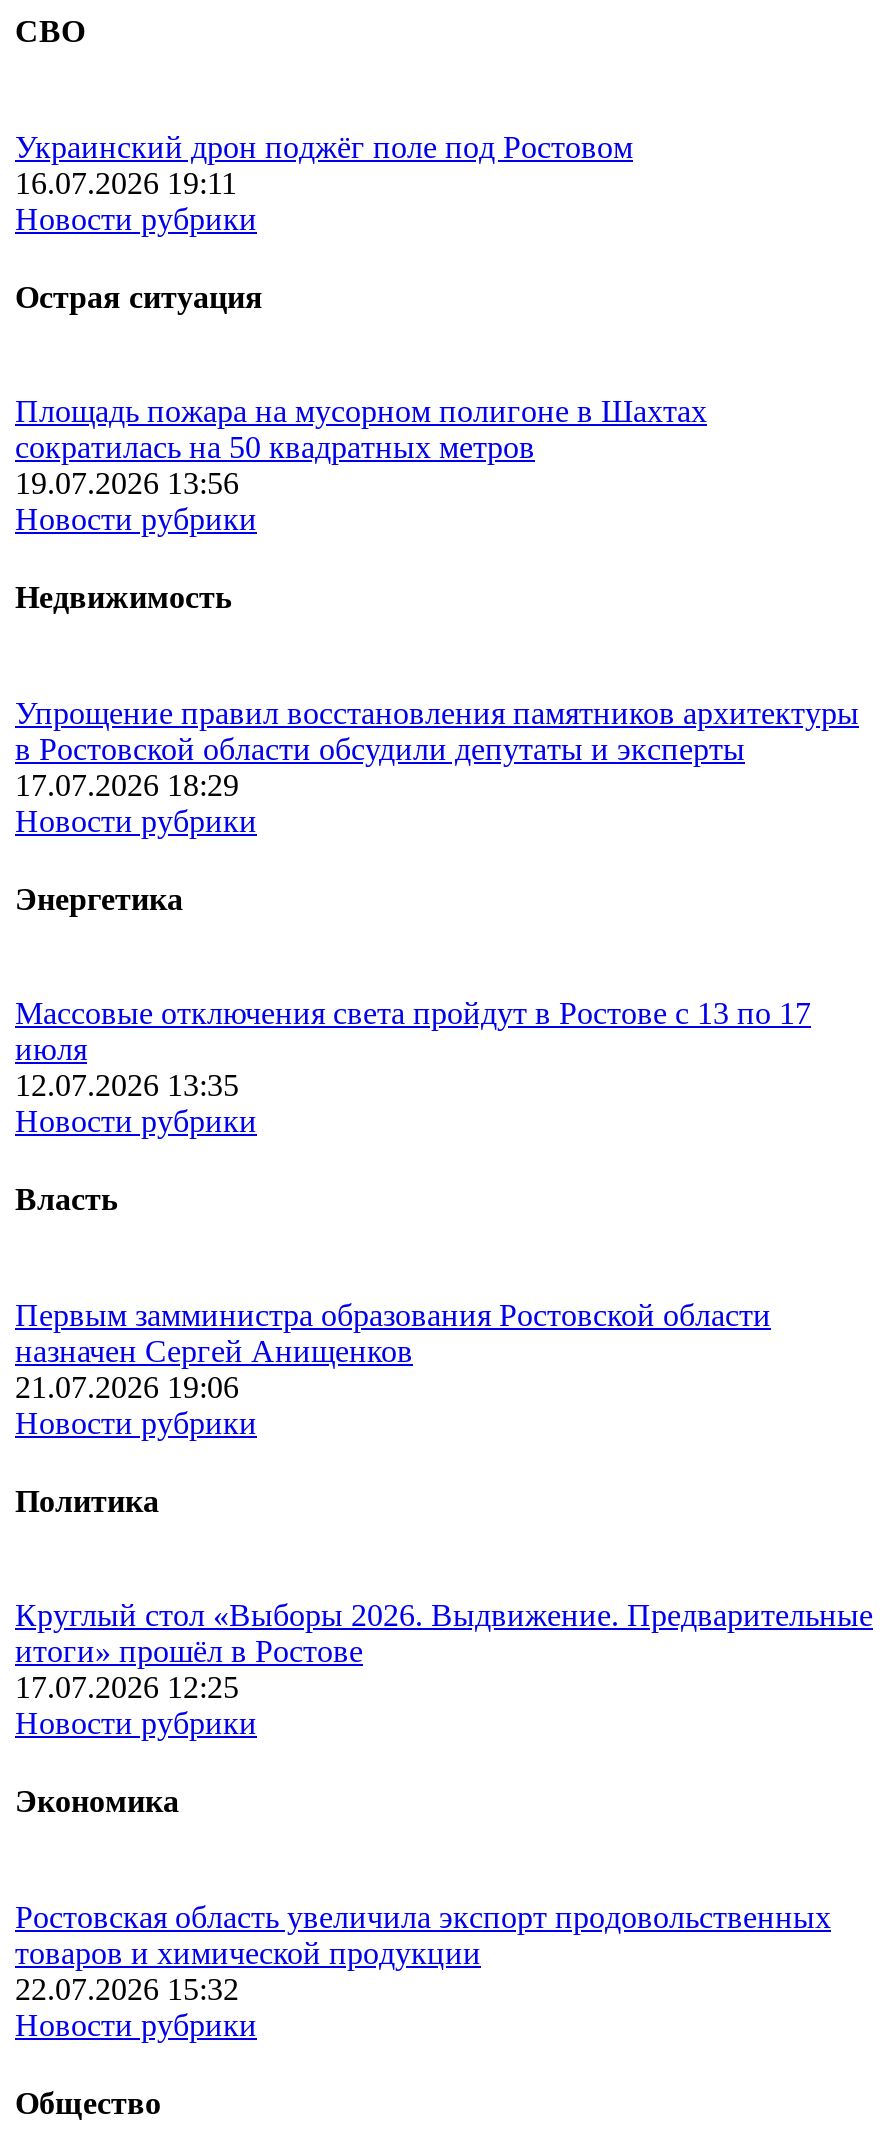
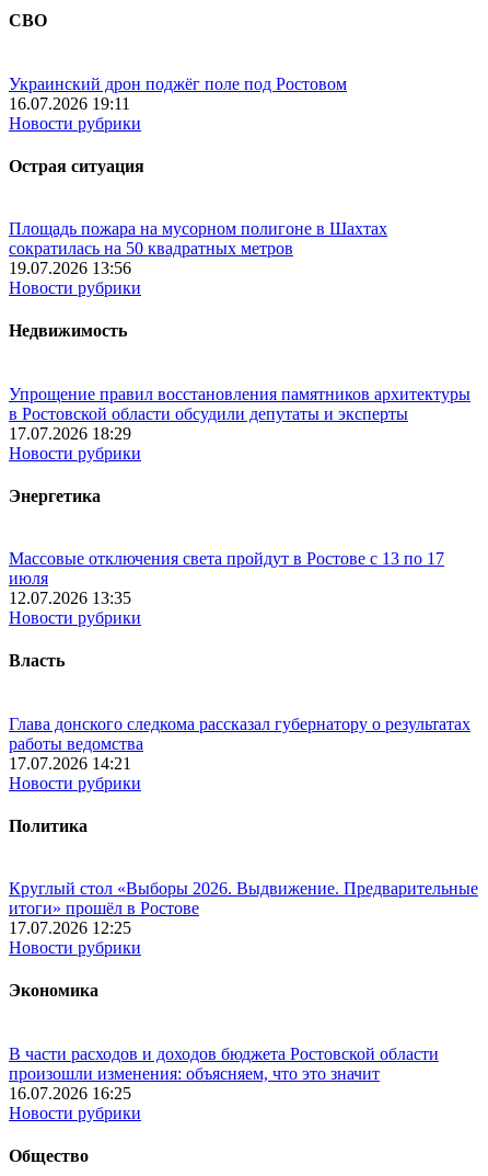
[15,1297,771,1403] Первым замминистра образования Ростовской области | назначен Сергей Анищенков | 21.07.2026 19:06 -> [9,714,470,772] Глава донского следкома рассказал губернатору о результатах | работы ведомства | 17.07.2026 14:21
[15,1900,831,2006] Ростовская область увеличила экспорт продовольственных | товаров и химической продукции | 22.07.2026 15:32 -> [9,1044,439,1102] В части расходов и доходов бюджета Ростовской области | произошли изменения: объясняем, что это значит | 16.07.2026 16:25

